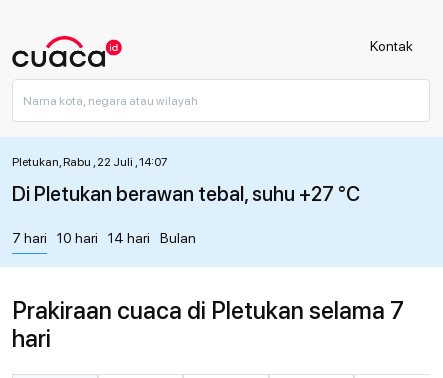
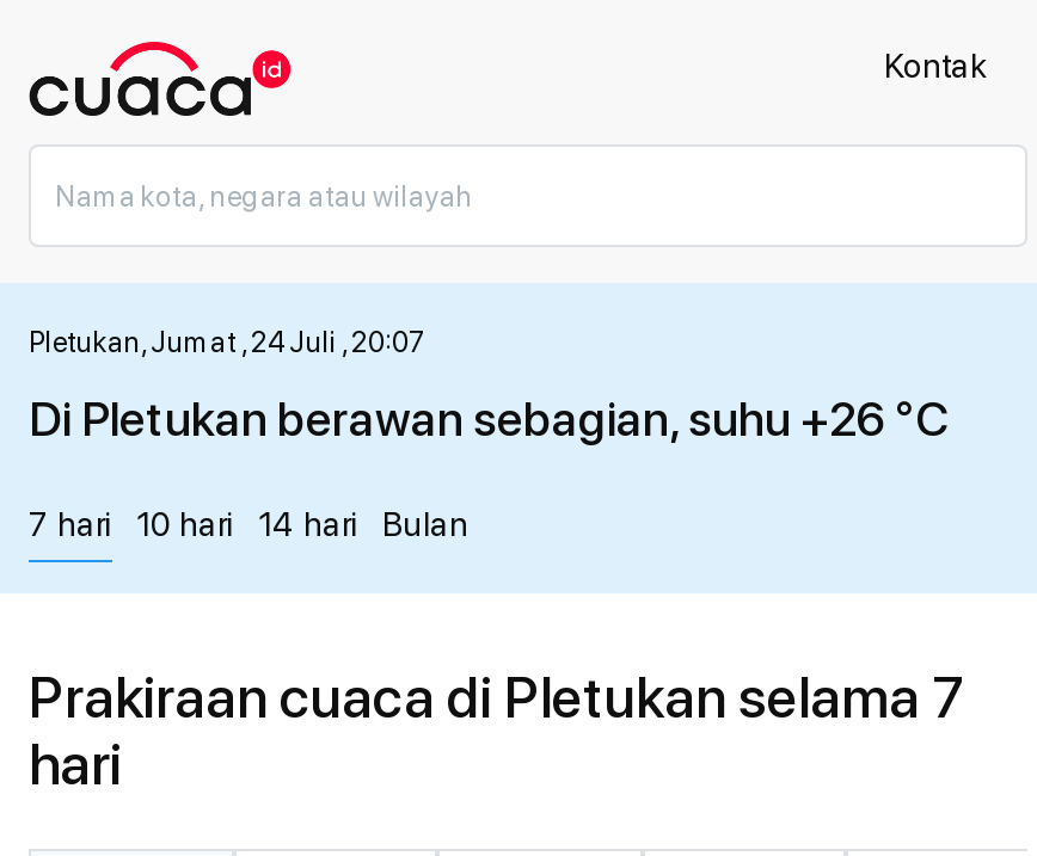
[12,155,168,169] Pletukan, Rabu , 22 Juli , 14:07 -> [29,326,425,359] Pletukan, Jumat , 24 Juli , 20:07
[12,182,360,206] Di Pletukan berawan tebal, suhu +27 °C -> [29,390,949,448] Di Pletukan berawan sebagian, suhu +26 °C

